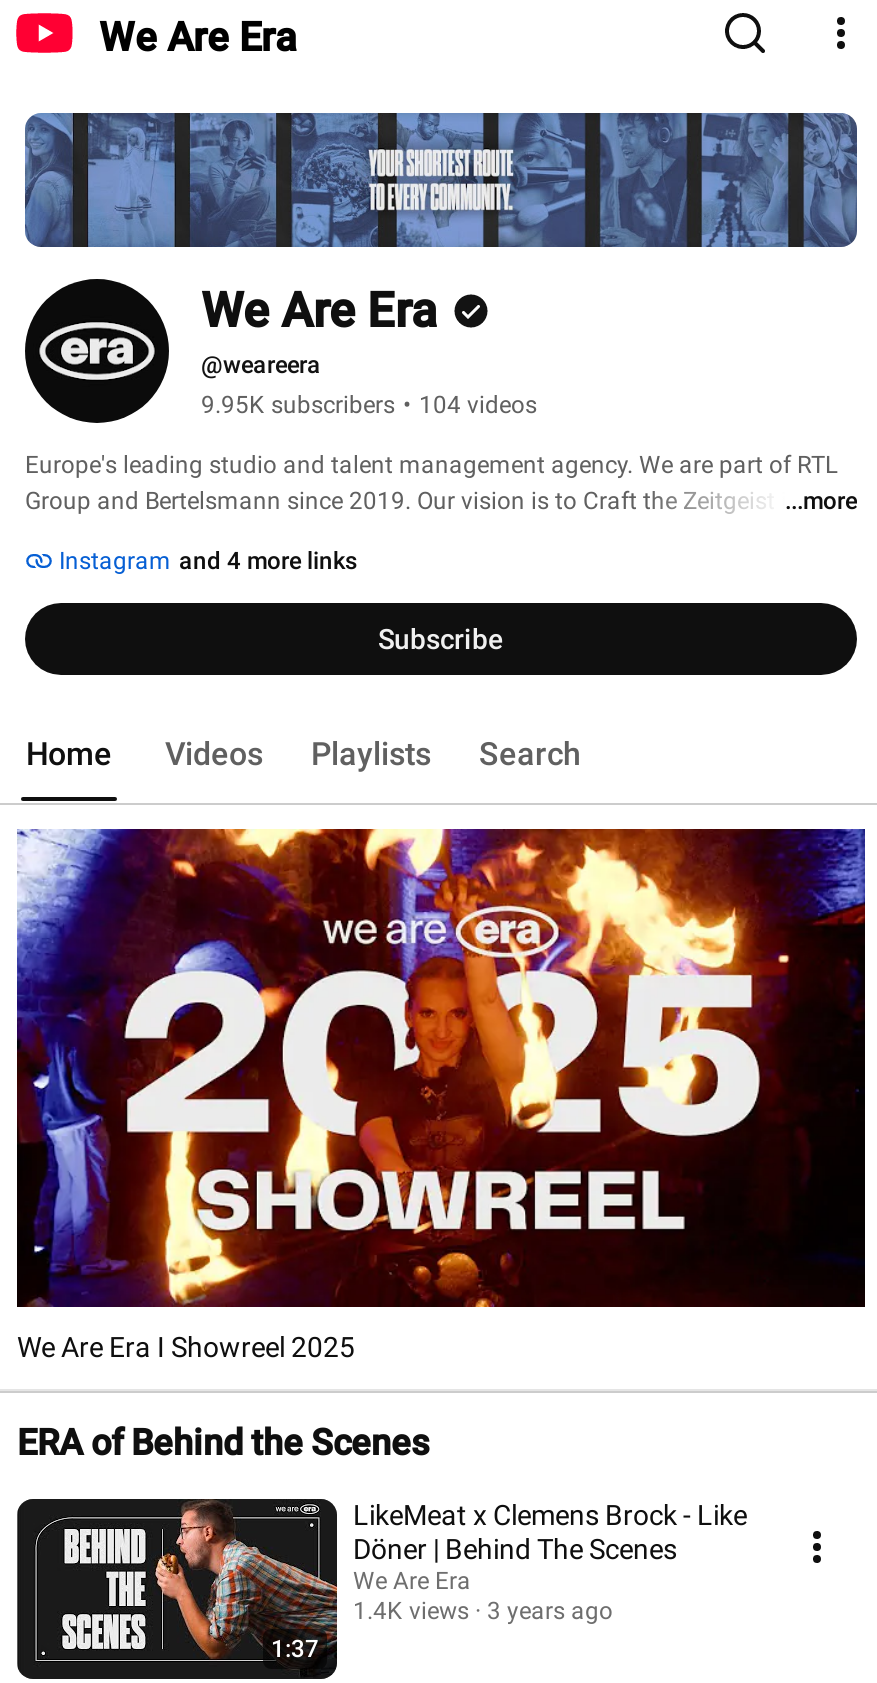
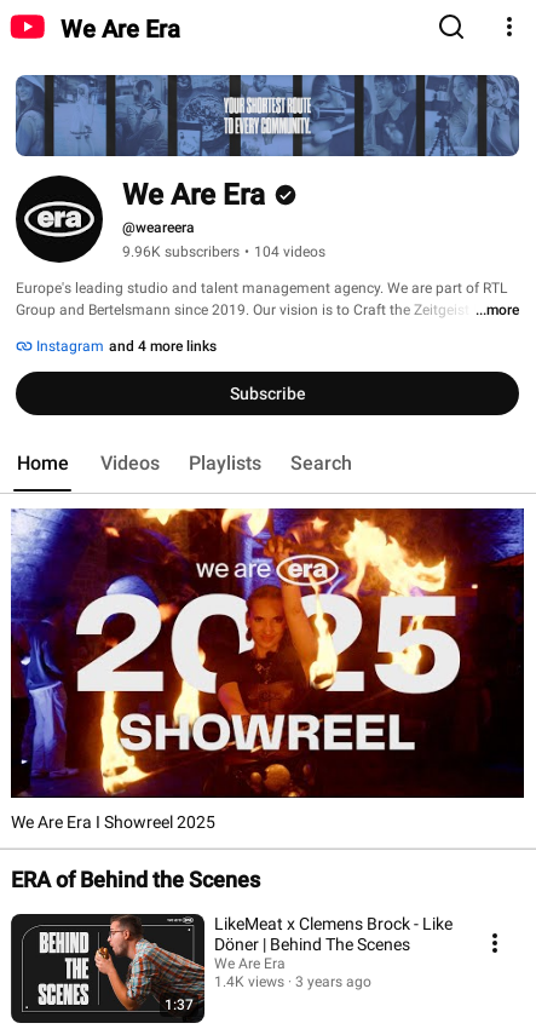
[201,391,537,419] 9.95K subscribers • 104 videos -> [122,243,325,260] 9.96K subscribers • 104 videos

